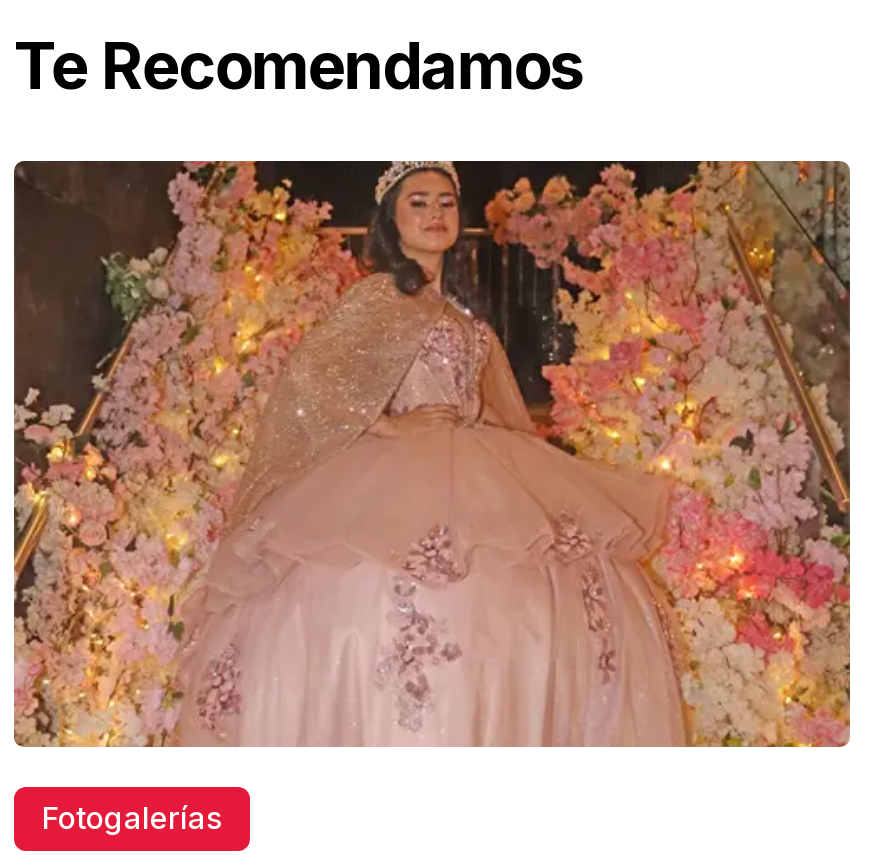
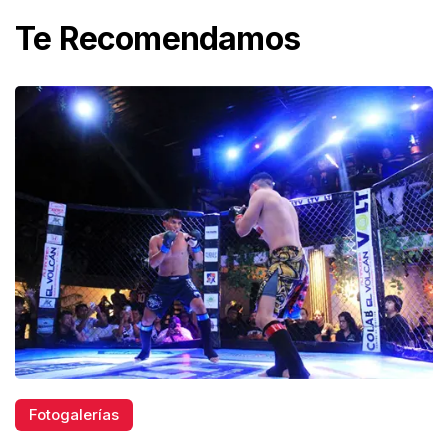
[12,159,852,749] [image] -> [14,85,434,380] [image]

